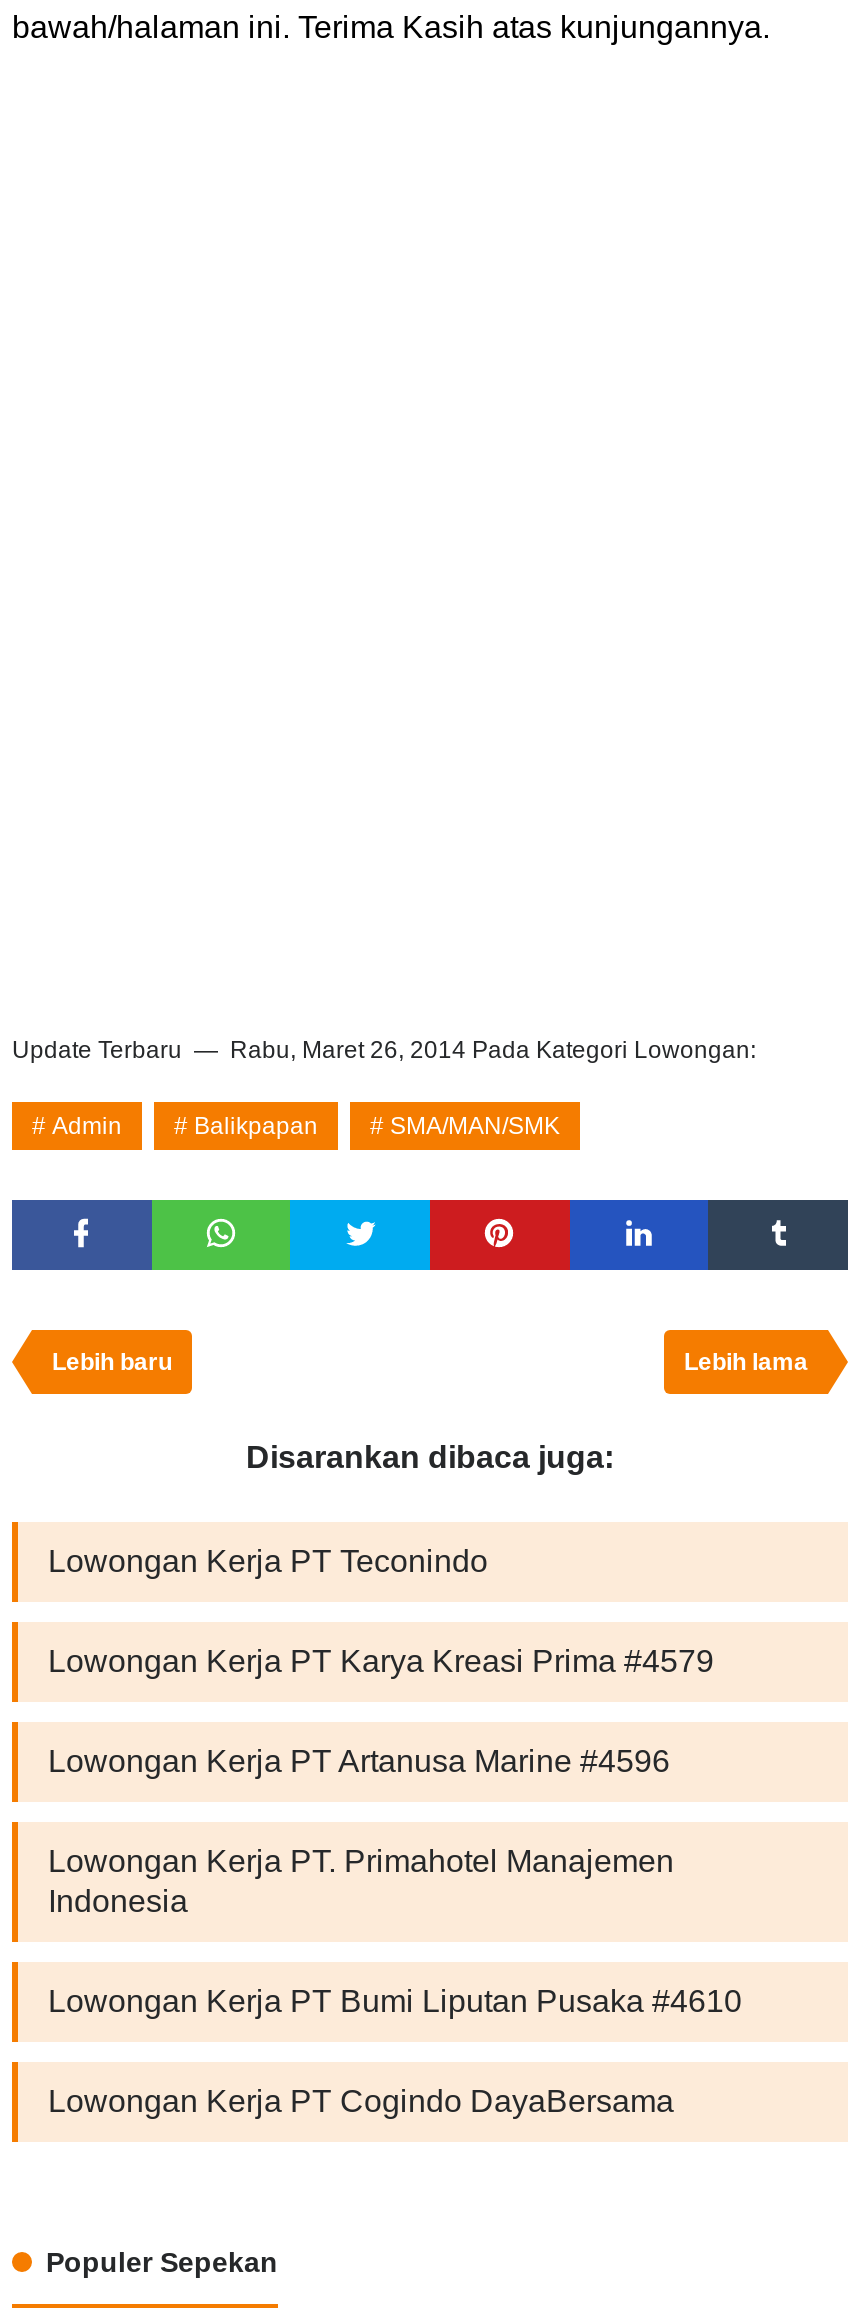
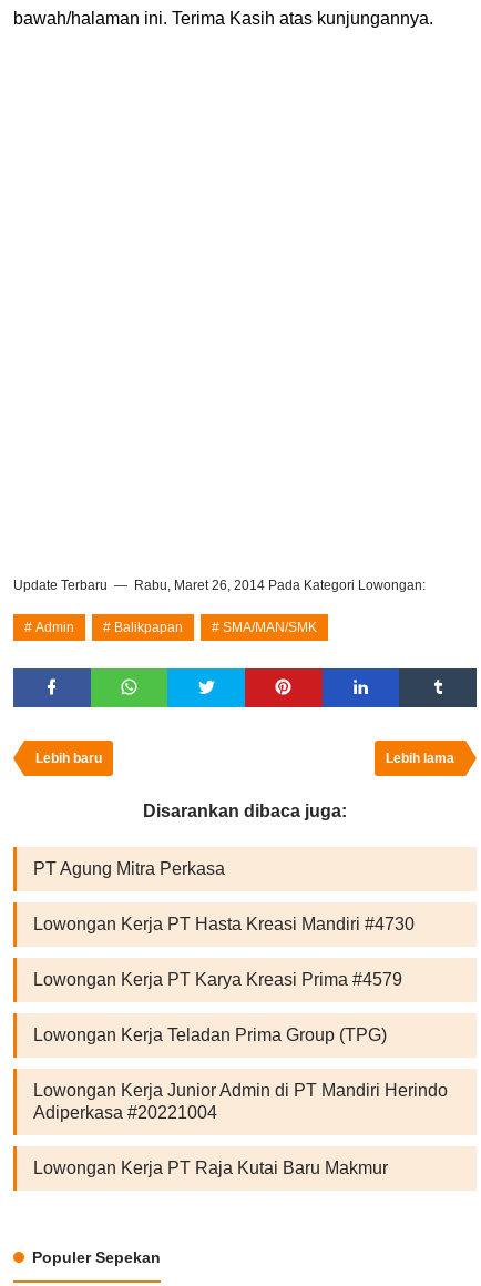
[48,1544,488,1578] Lowongan Kerja PT Teconindo -> [33,859,415,933] PT Agung Mitra Perkasa | Lowongan Kerja PT Hasta Kreasi Mandiri #4730
moved [48,1644,714,1678] -> [33,970,402,989]: Lowongan Kerja PT Karya Kreasi Prima #4579
[48,1744,742,2118] Lowongan Kerja PT Artanusa Marine #4596 | Lowongan Kerja PT. Primahotel Manajemen | Indonesia | Lowongan Kerja PT Bumi Liputan Pusaka #4610 | Lowongan Kerja PT Cogindo DayaBersama -> [33,1025,448,1177] Lowongan Kerja Teladan Prima Group (TPG) | Lowongan Kerja Junior Admin di PT Mandiri Herindo | Adiperkasa #20221004 | Lowongan Kerja PT Raja Kutai Baru Makmur

